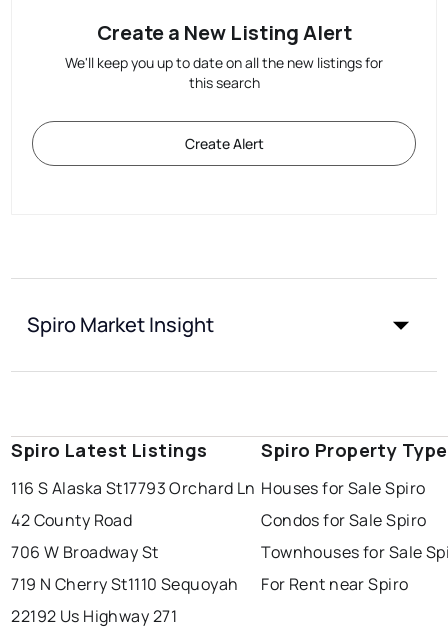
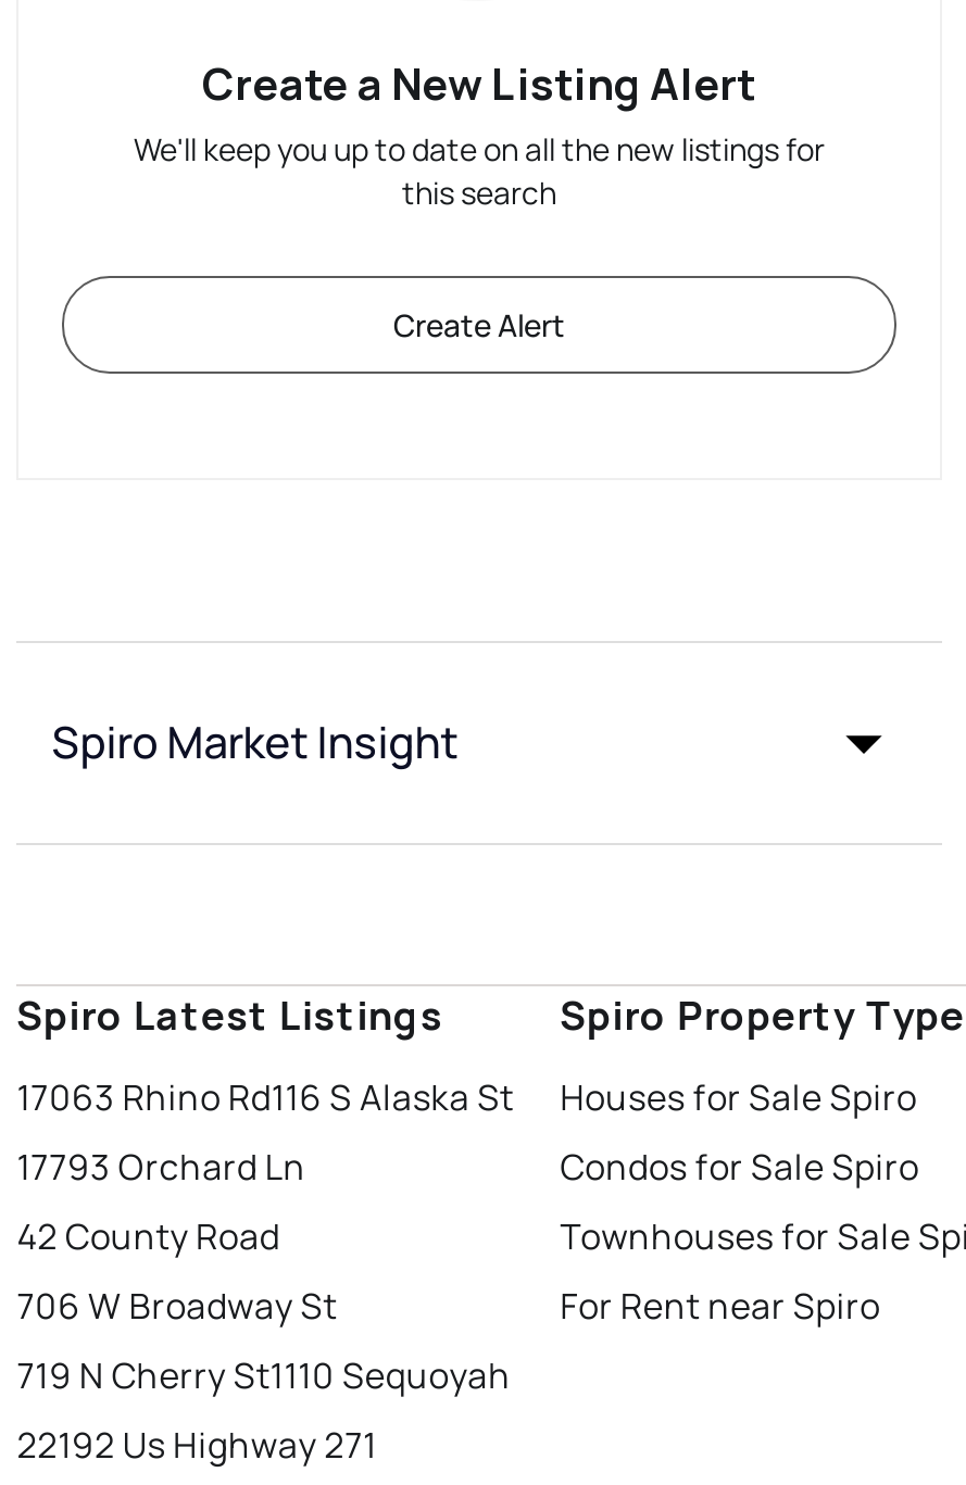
[11,477,256,499] 116 S Alaska St17793 Orchard Ln -> [17,1074,514,1191] 17063 Rhino Rd116 S Alaska St | 17793 Orchard Ln

